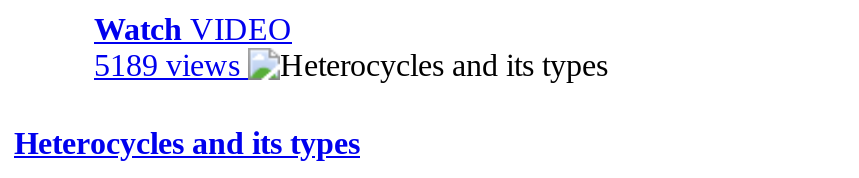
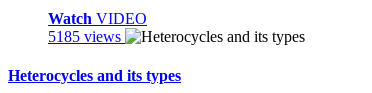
[94,48,248,82] 5189 views -> [48,28,125,45] 5185 views

